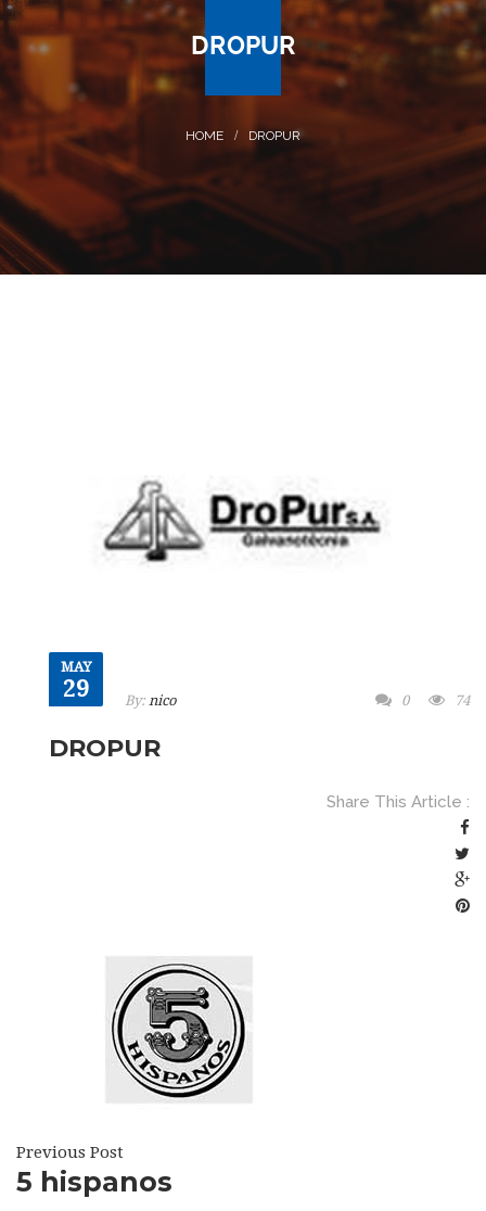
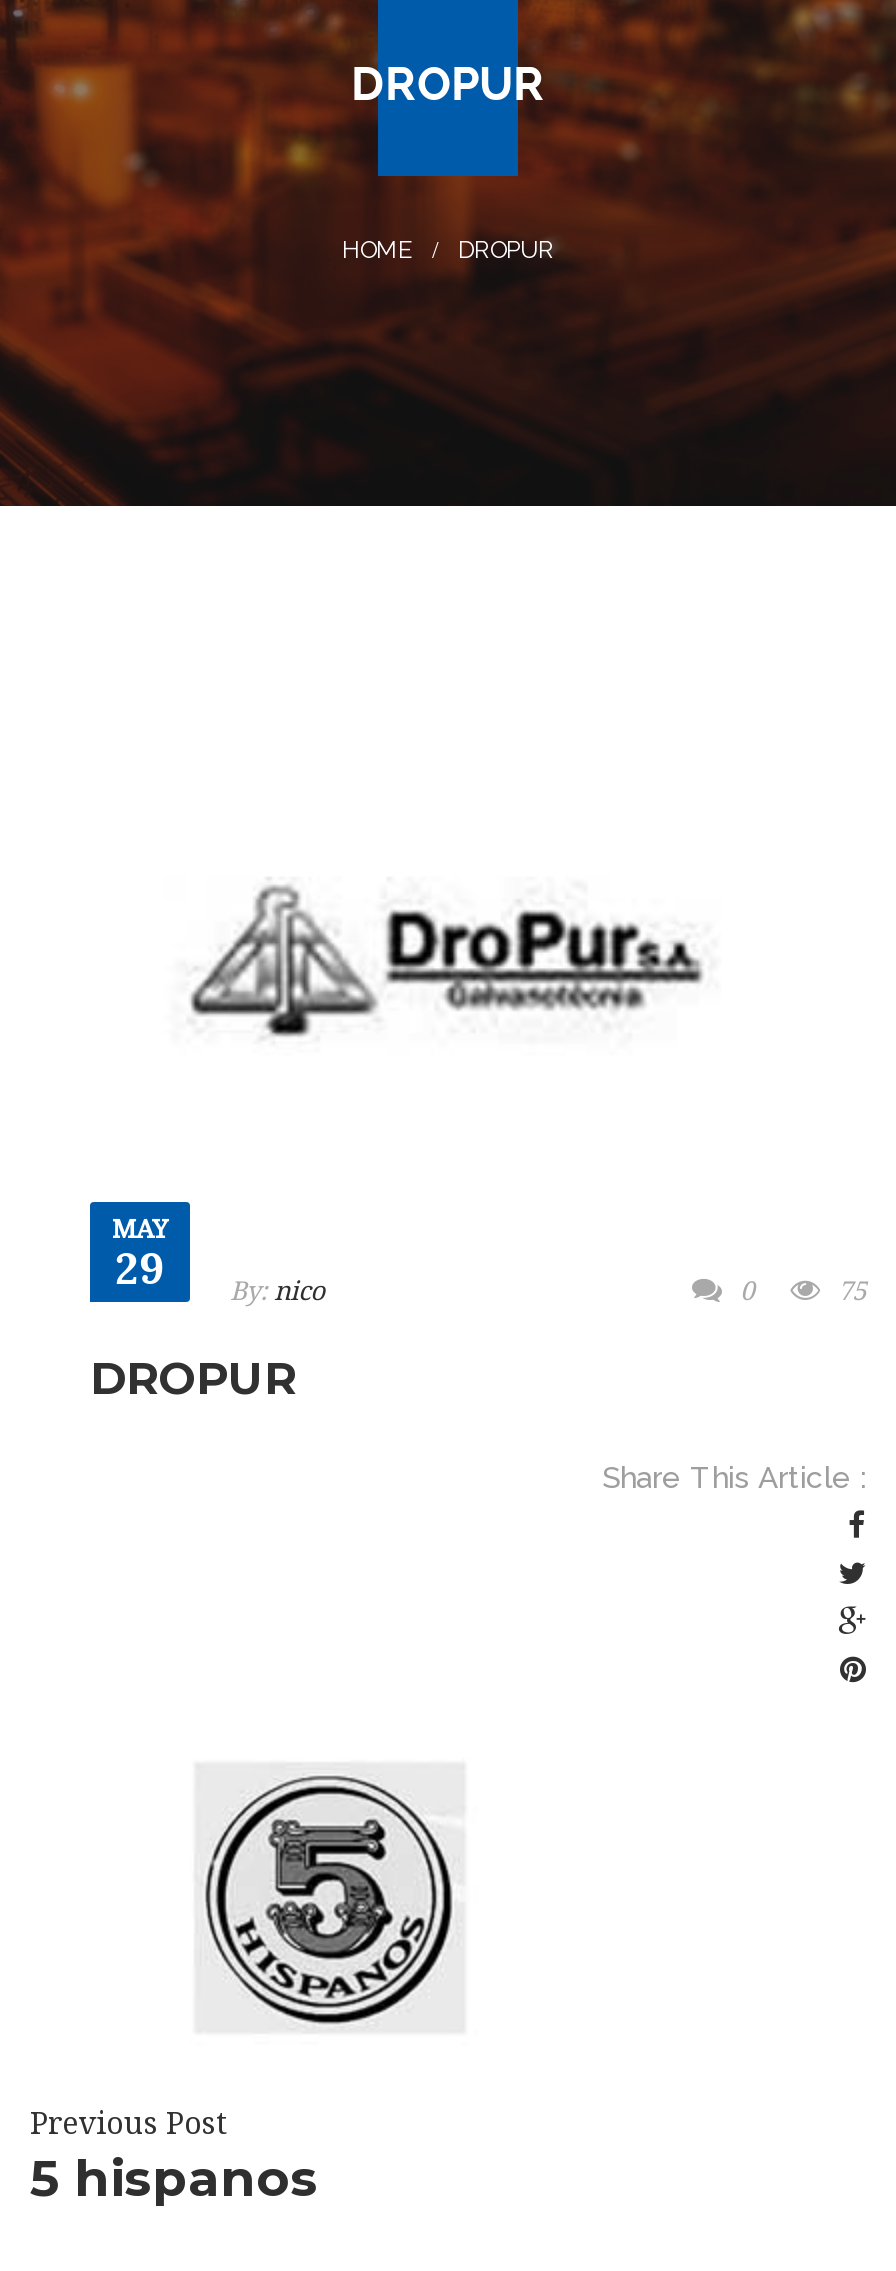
[451,692,470,708] 74 -> [832,1276,866,1306] 75

